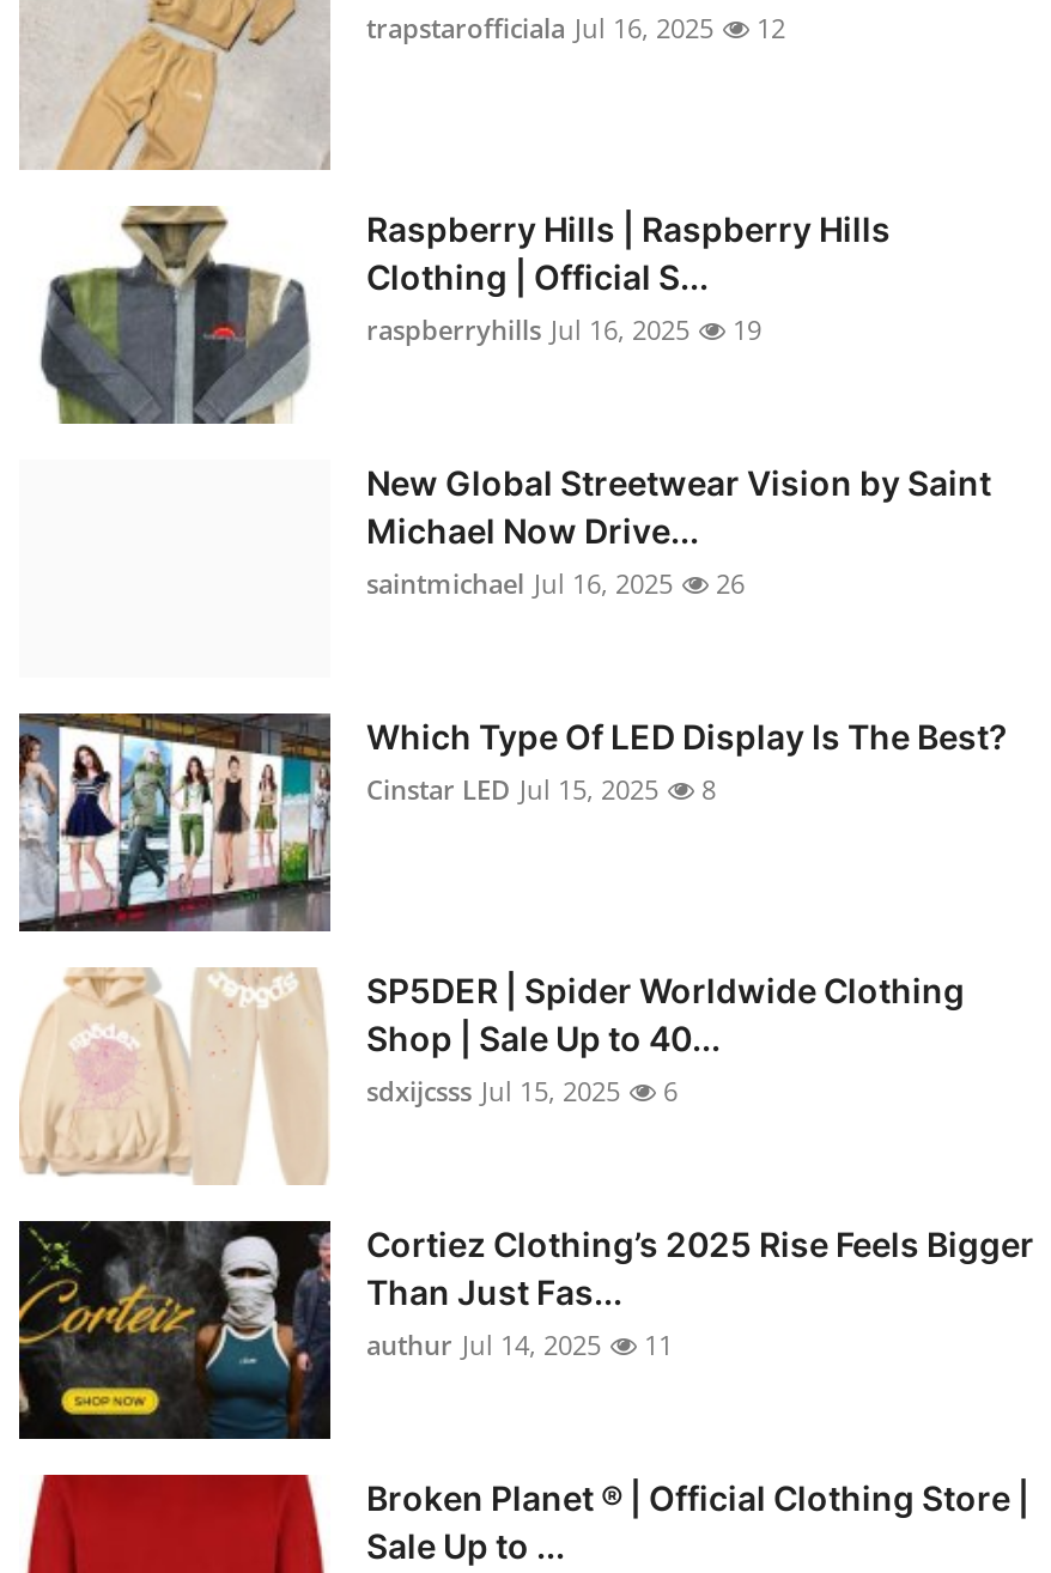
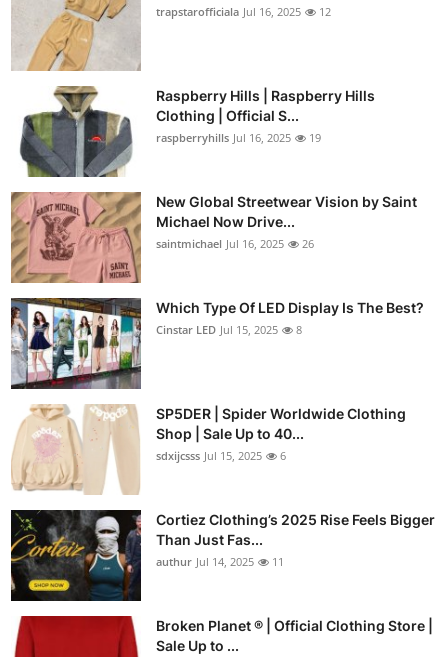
none -> [10,191,142,284] [image]

